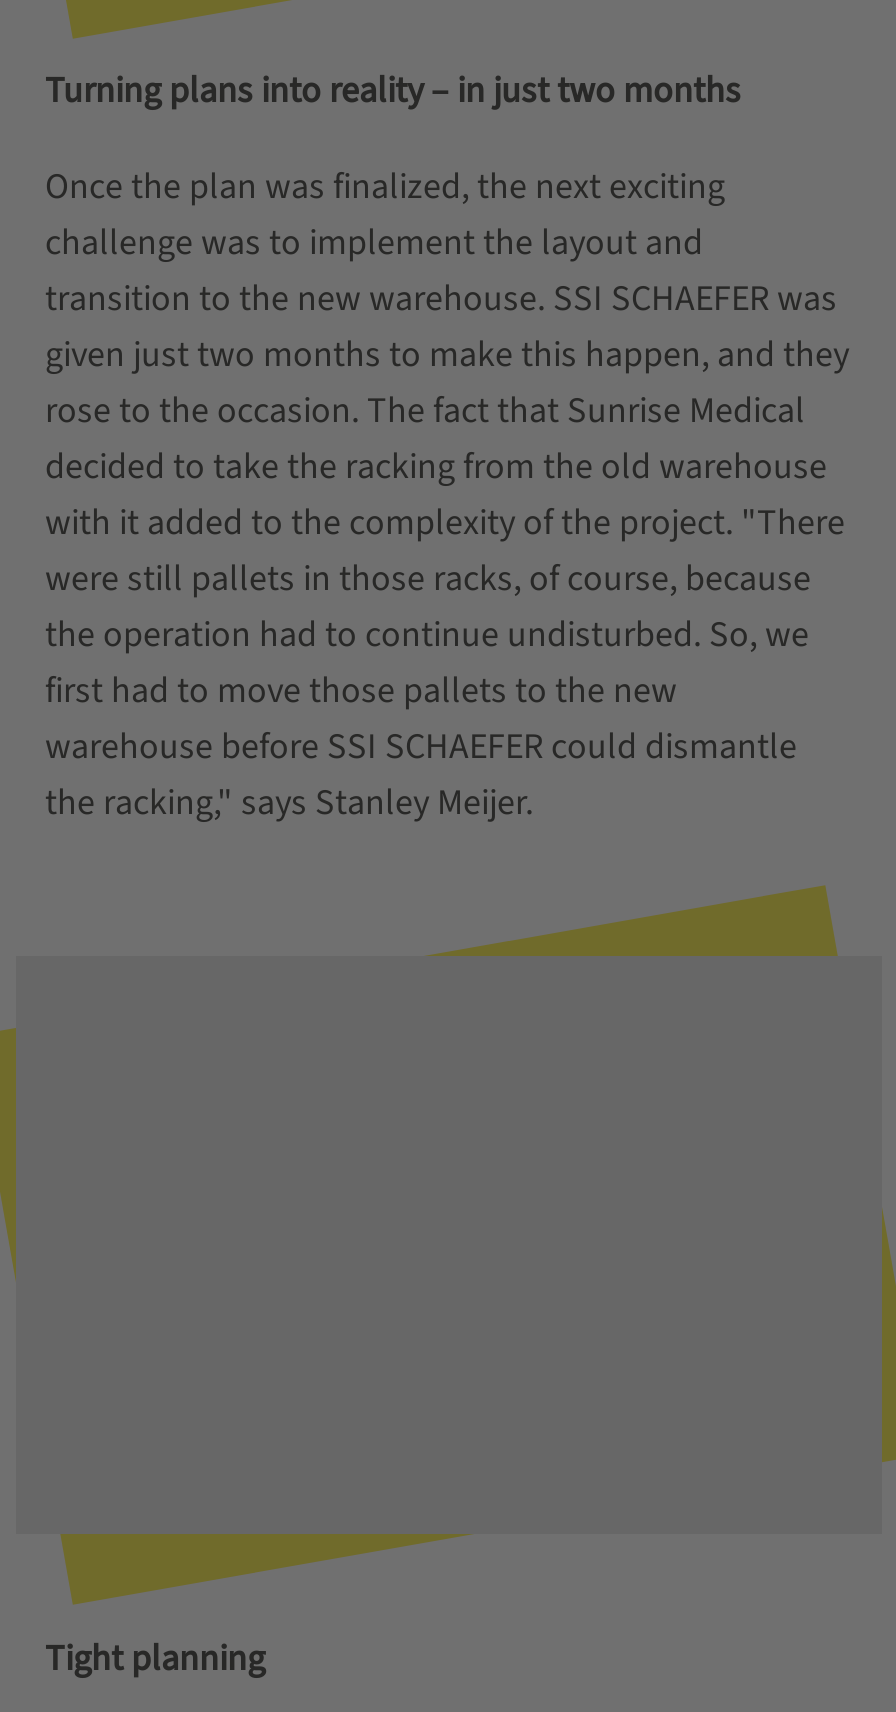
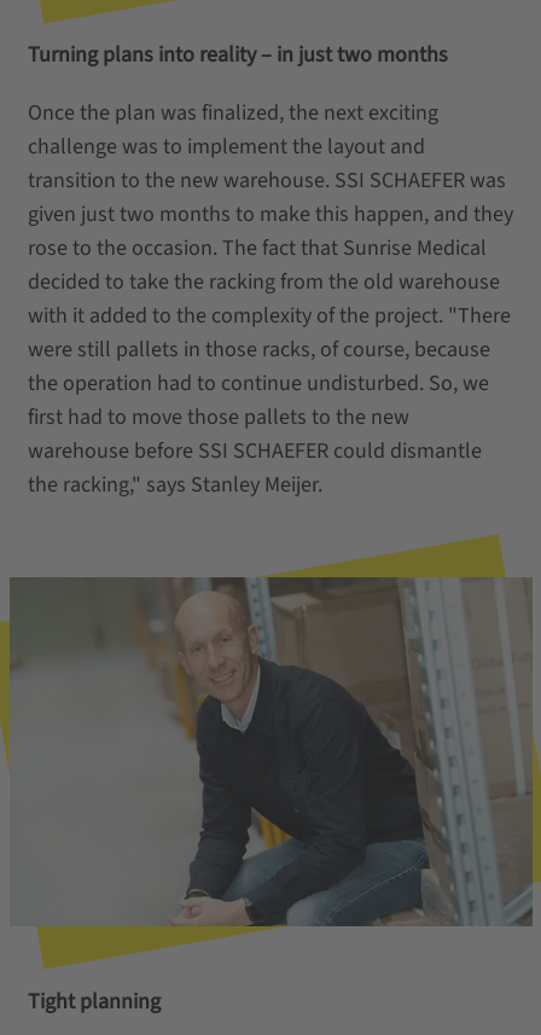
none -> [10,576,534,928] [image]

